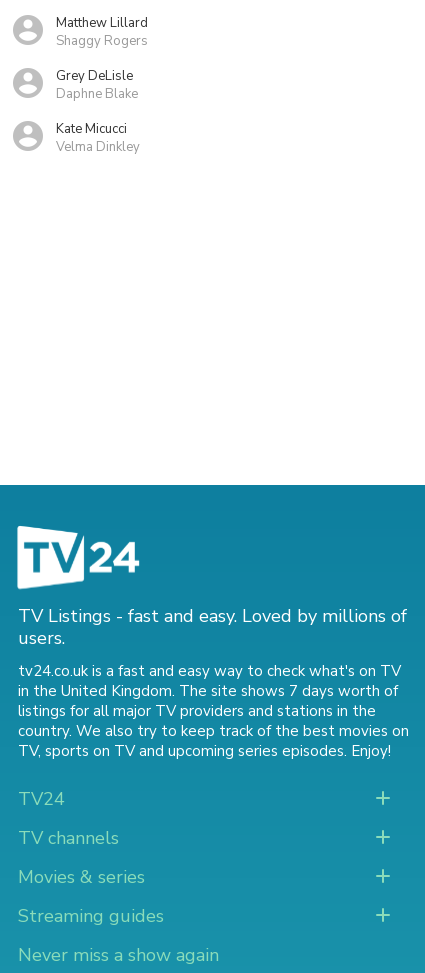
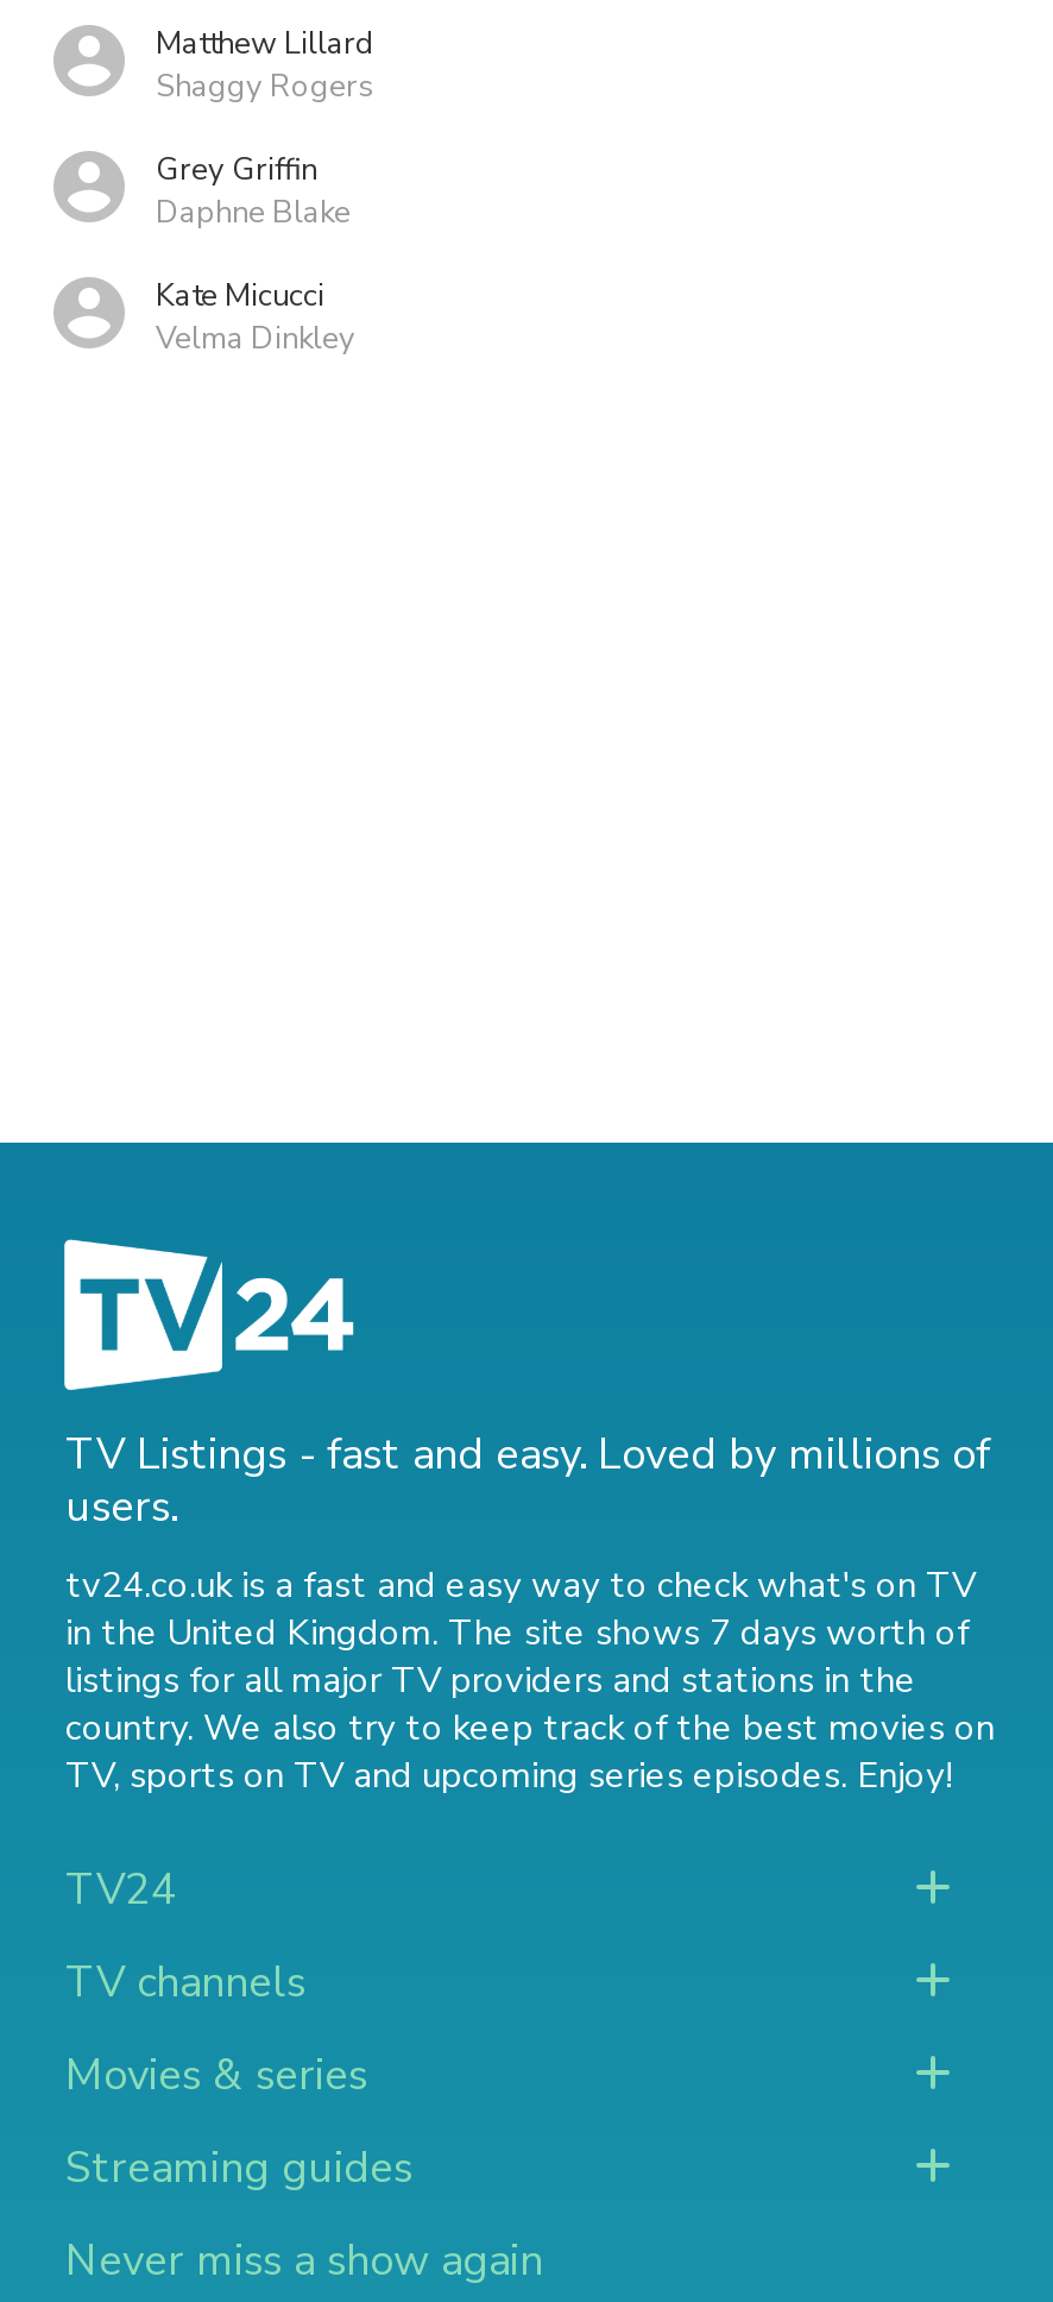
[56,66,133,84] Grey DeLisle -> [156,147,317,190] Grey Griffin

